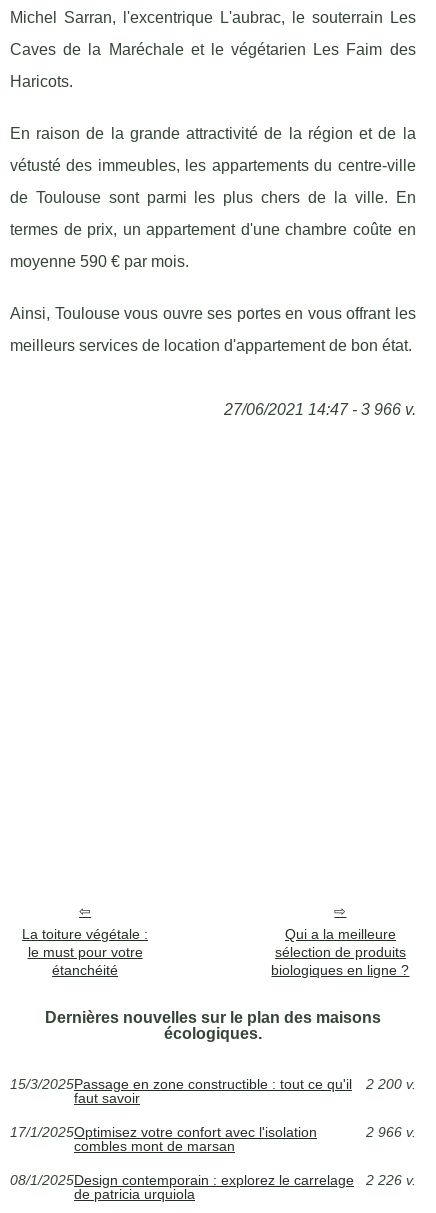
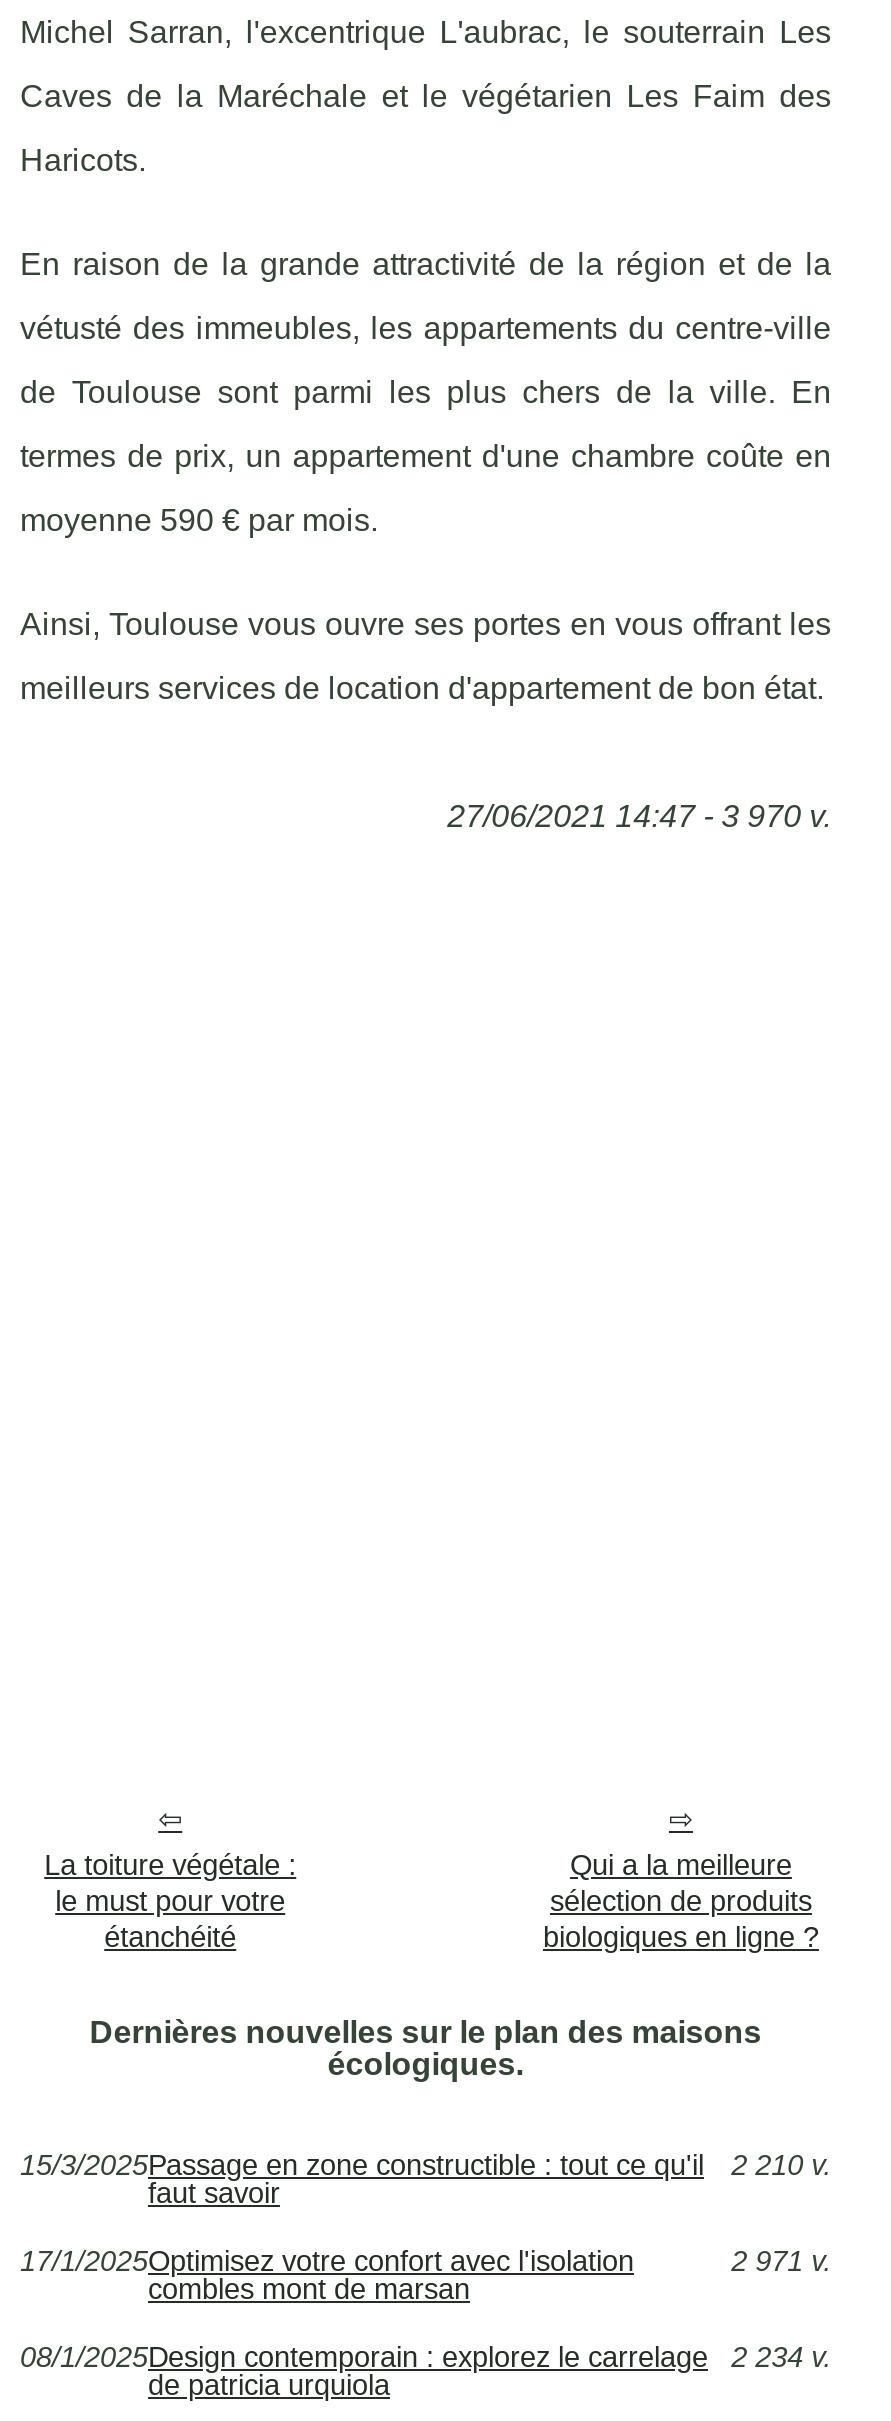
[224,401,416,418] 27/06/2021 14:47 - 3 966 v. -> [447,799,831,833] 27/06/2021 14:47 - 3 970 v.
[10,1076,416,1092] 15/3/2025Passage en zone constructible : tout ce qu'il 2 200 v. -> [20,2149,831,2181] 15/3/2025Passage en zone constructible : tout ce qu'il 2 210 v.
[366,1124,416,1140] 2 966 v. -> [731,2245,831,2277] 2 971 v.
[10,1172,416,1188] 08/1/2025Design contemporain : explorez le carrelage 2 226 v. -> [20,2341,831,2373] 08/1/2025Design contemporain : explorez le carrelage 2 234 v.

